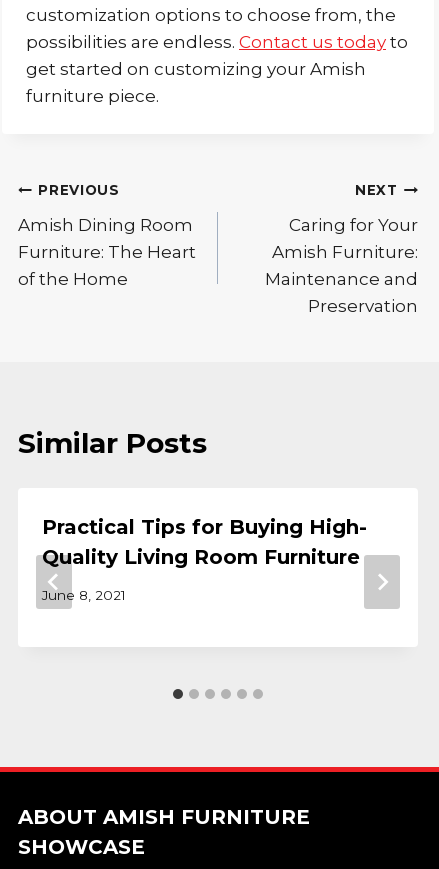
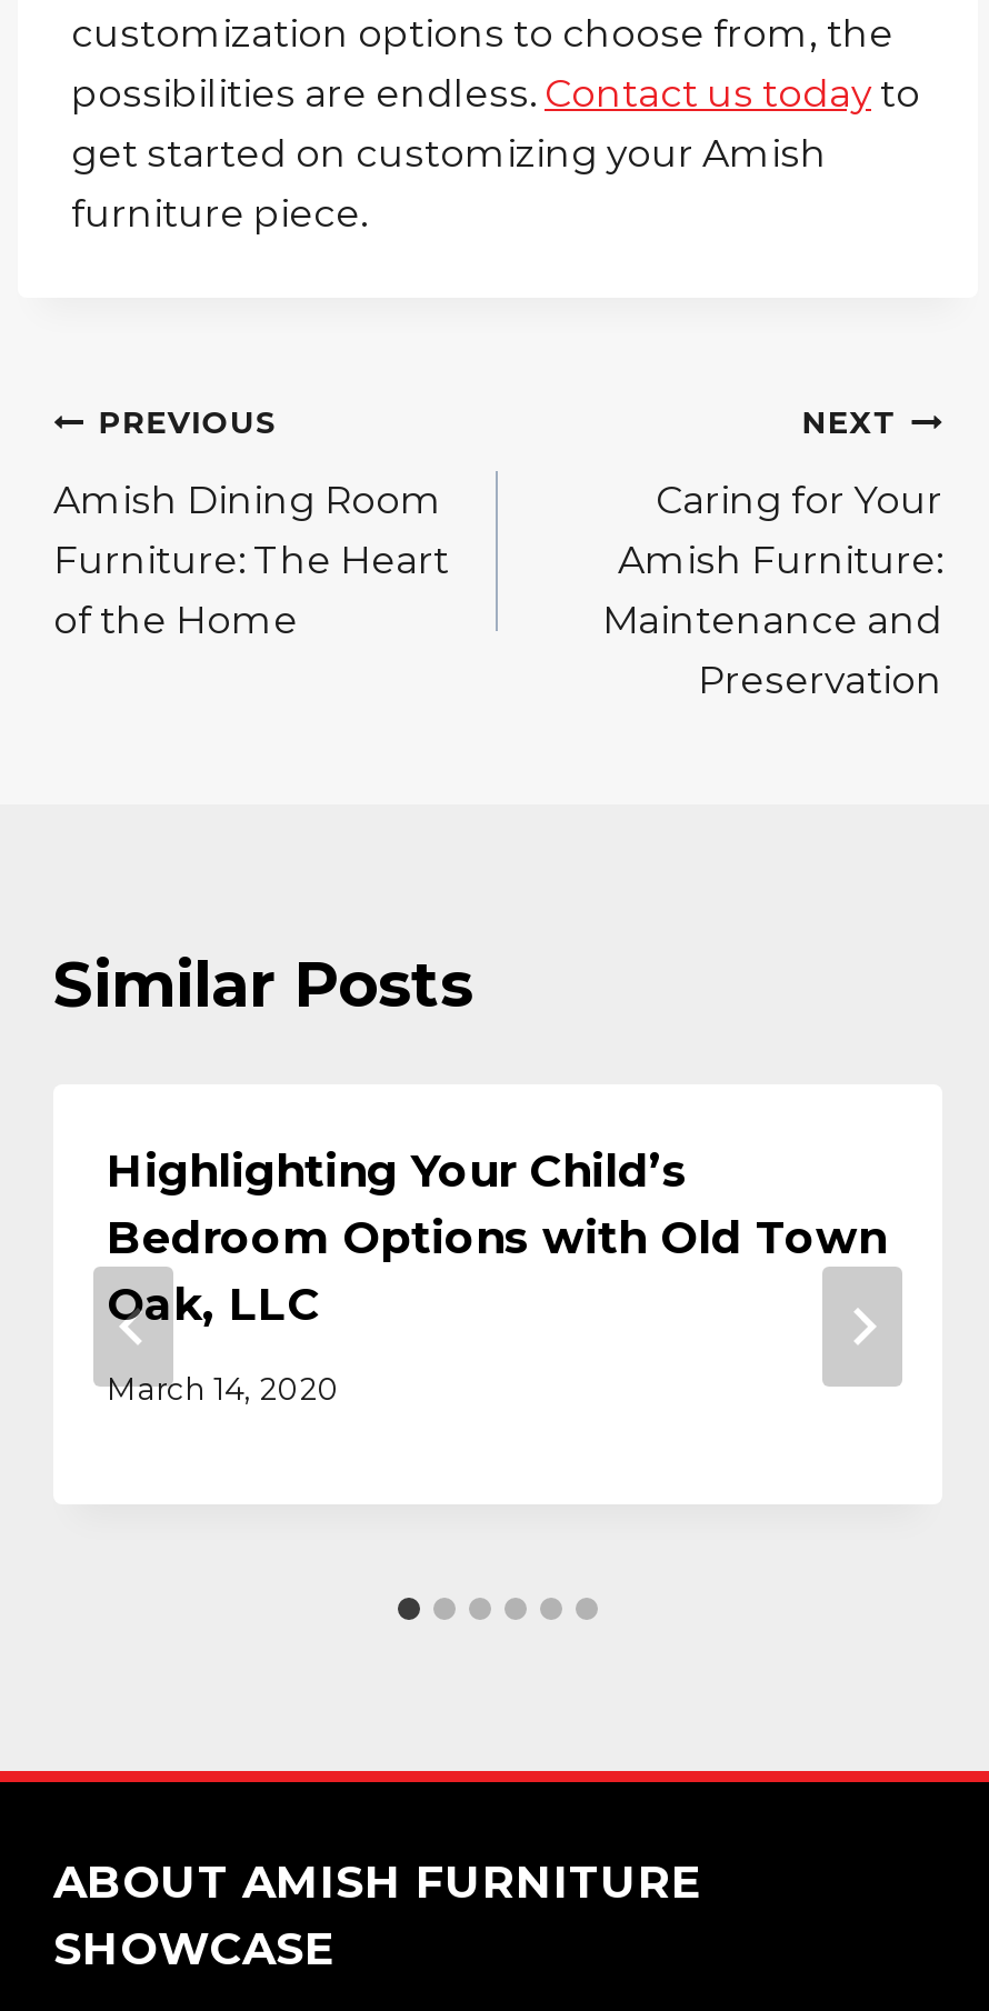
[42,515,367,569] Practical Tips for Buying High- | Quality Living Room Furniture -> [107,1143,887,1330] Highlighting Your Child’s | Bedroom Options with Old Town | Oak, LLC
[42,587,126,603] June 8, 2021 -> [107,1371,340,1407] March 14, 2020

